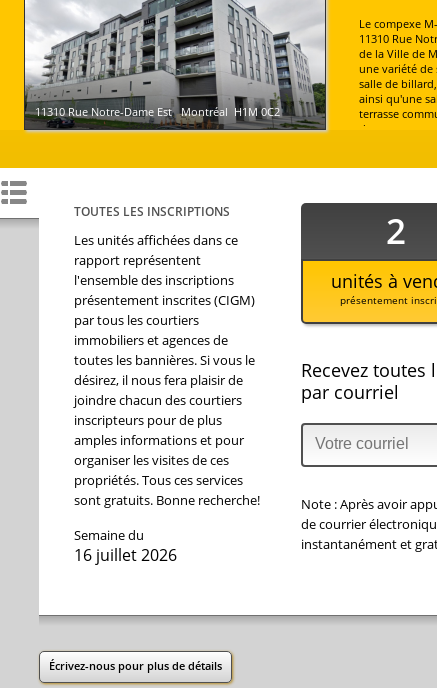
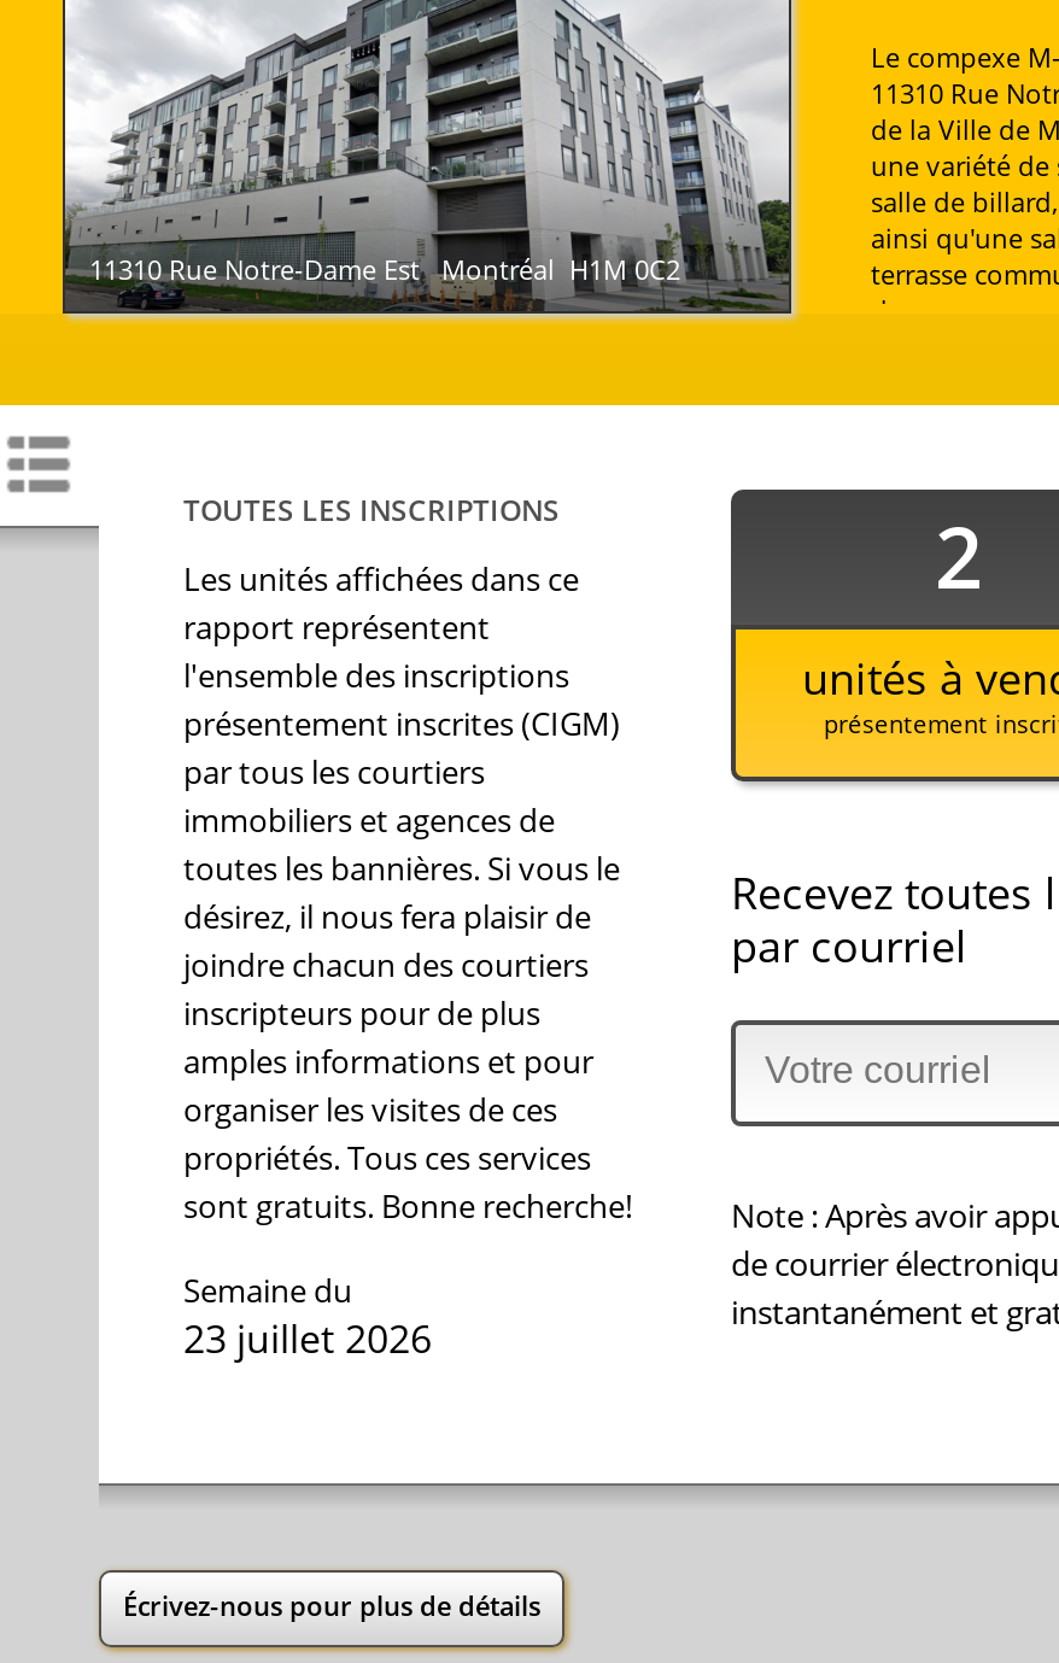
[74,544,177,566] 16 juillet 2026 -> [183,1312,432,1365] 23 juillet 2026

